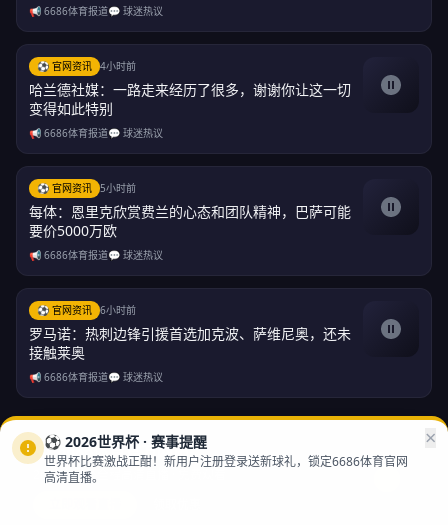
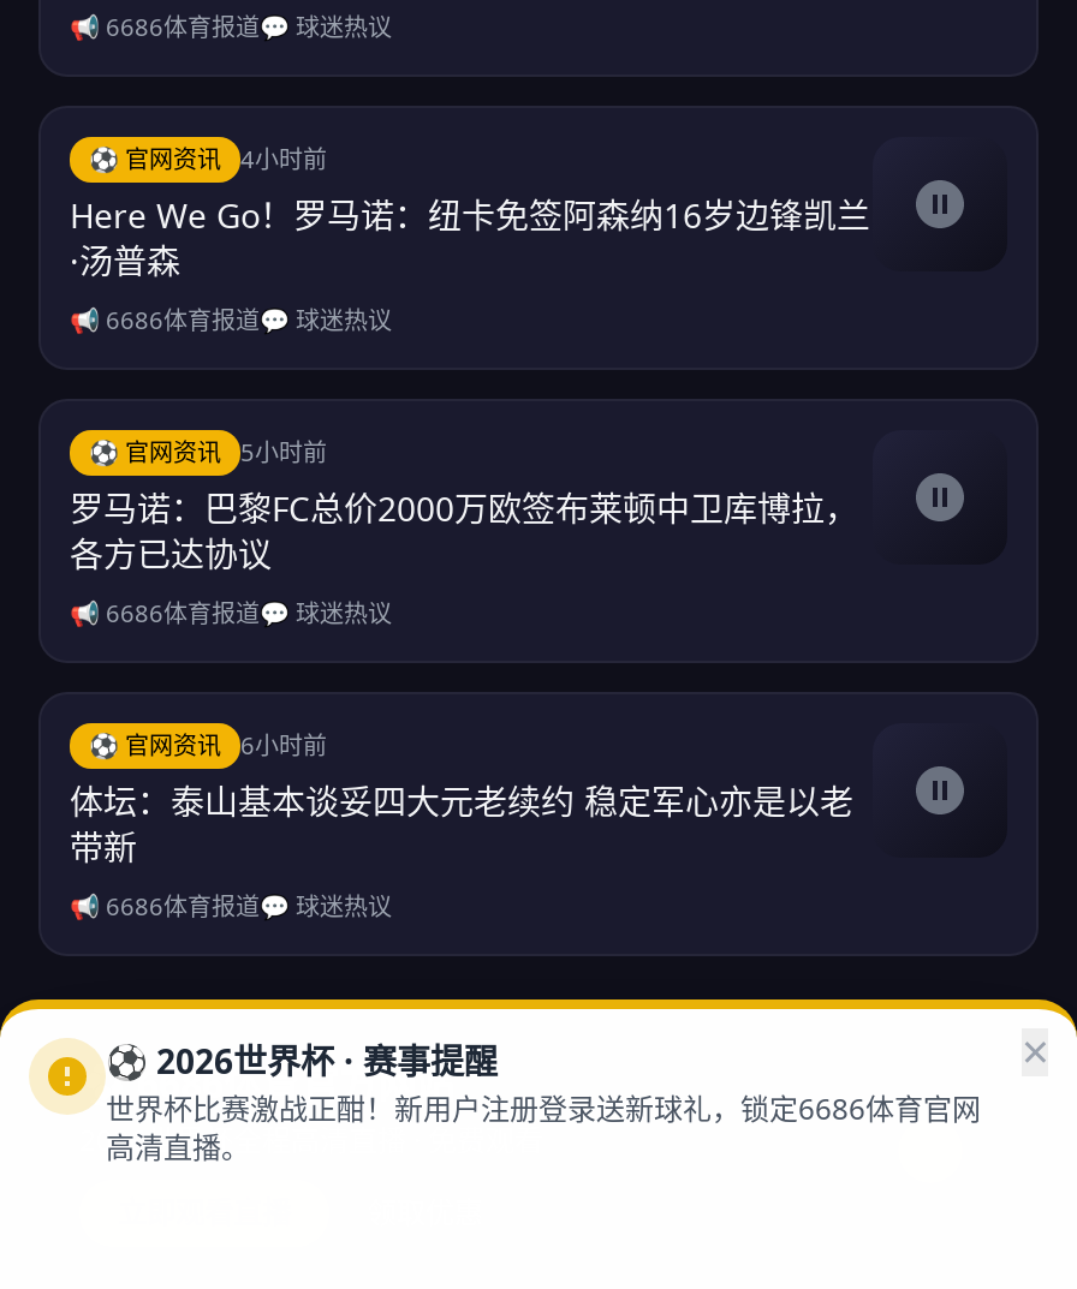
[29,80,351,118] 哈兰德社媒：一路走来经历了很多，谢谢你让这一切 | 变得如此特别 -> [70,192,870,284] Here We Go！罗马诺：纽卡免签阿森纳16岁边锋凯兰 | ·汤普森
[29,202,351,240] 每体：恩里克欣赏费兰的心态和团队精神，巴萨可能 | 要价5000万欧 -> [70,485,858,577] 罗马诺：巴黎FC总价2000万欧签布莱顿中卫库博拉， | 各方已达协议
[29,324,351,362] 罗马诺：热刺边锋引援首选加克波、萨维尼奥，还未 | 接触莱奥 -> [70,778,853,870] 体坛：泰山基本谈妥四大元老续约 稳定军心亦是以老 | 带新

